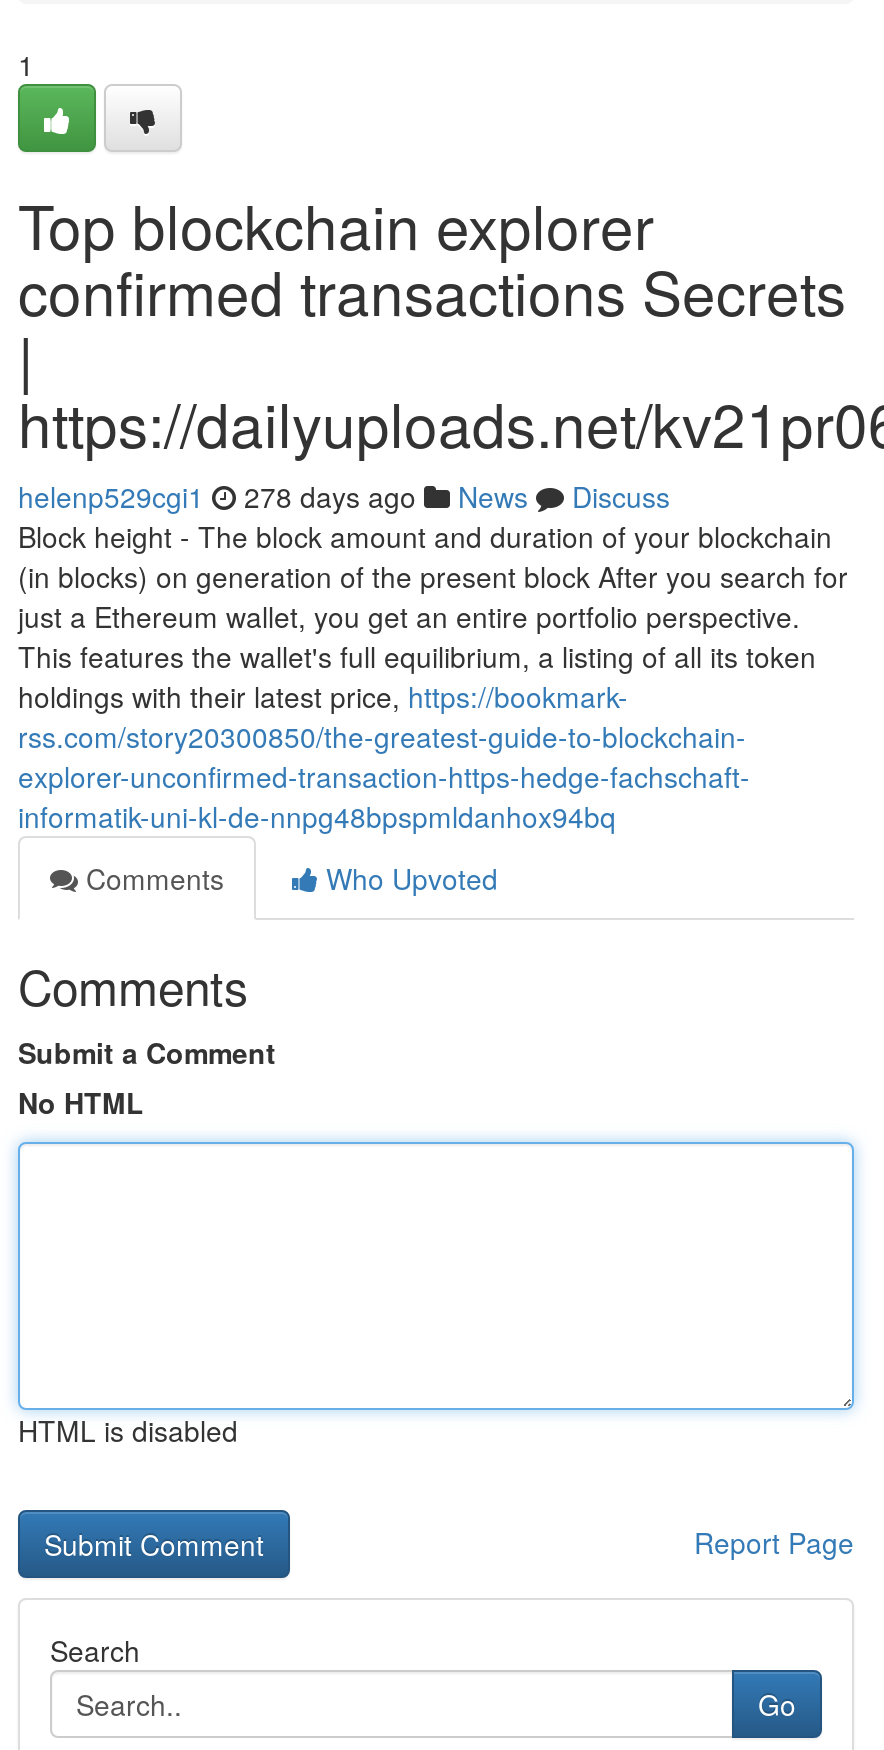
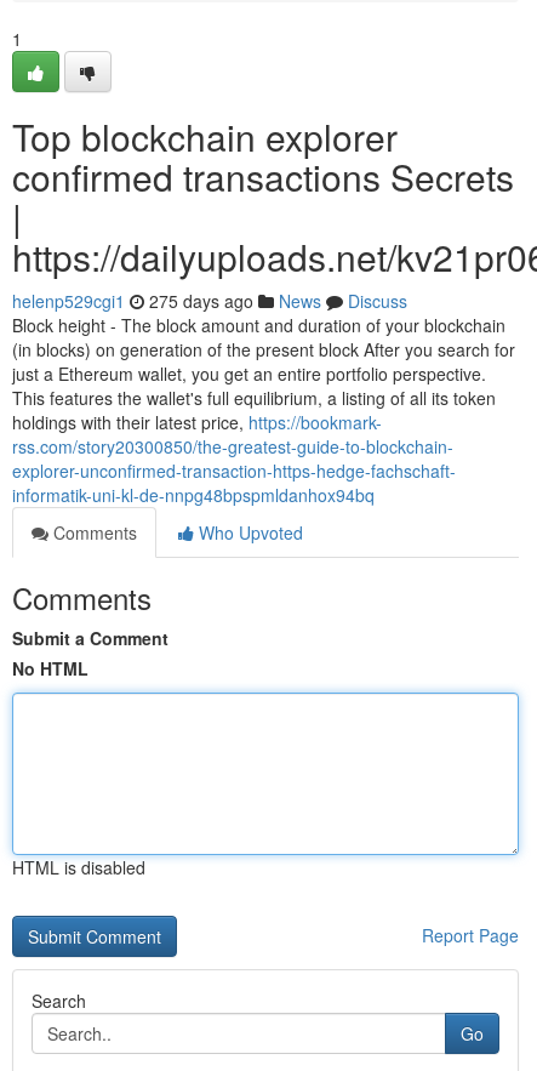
[18,476,670,516] helenp529cgi1 278 days ago News Discuss -> [12,289,407,313] helenp529cgi1 275 days ago News Discuss

